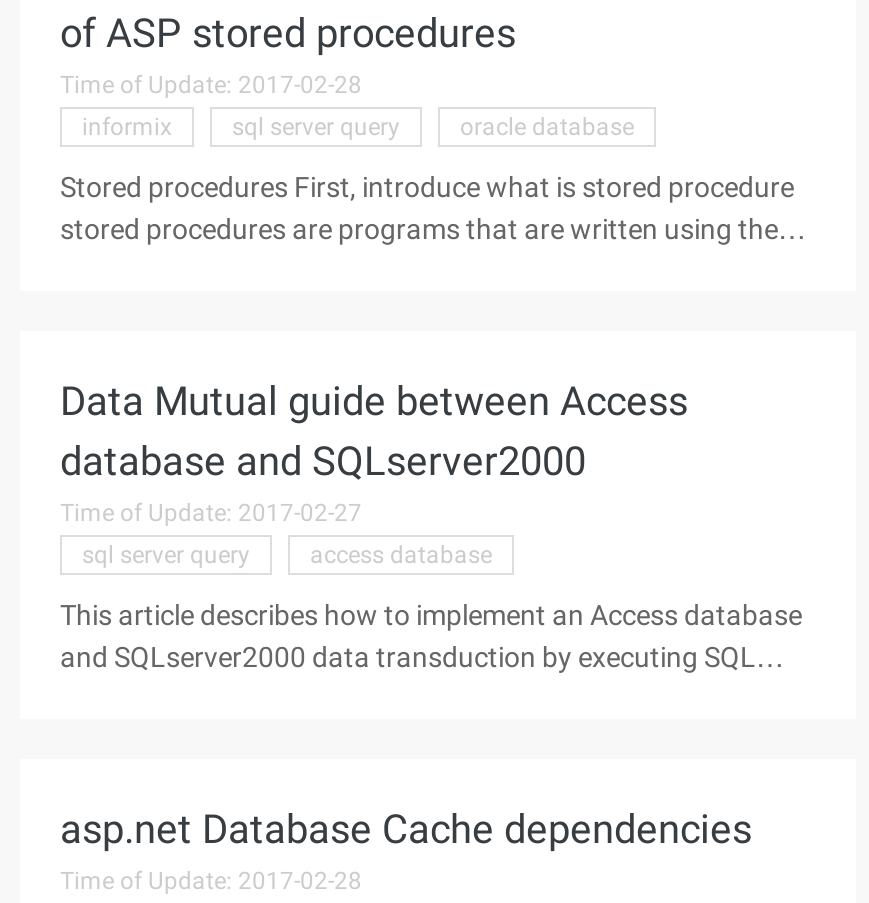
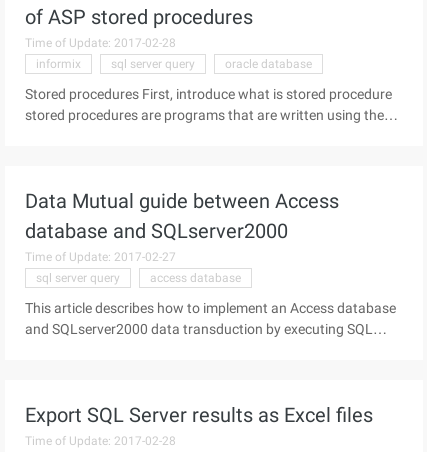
[60,805,752,853] asp.net Database Cache dependencies -> [25,403,373,427] Export SQL Server results as Excel files

